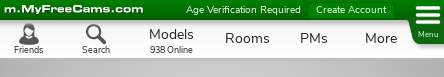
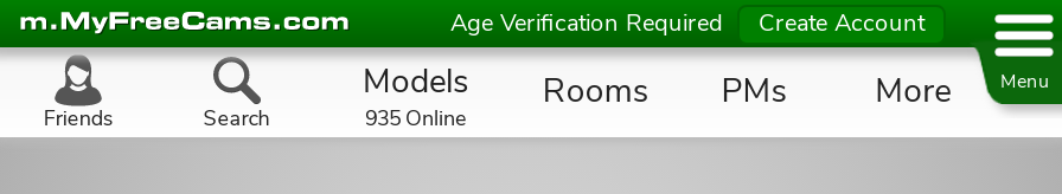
[150,44,193,56] 938 Online -> [365,104,467,132] 935 Online

